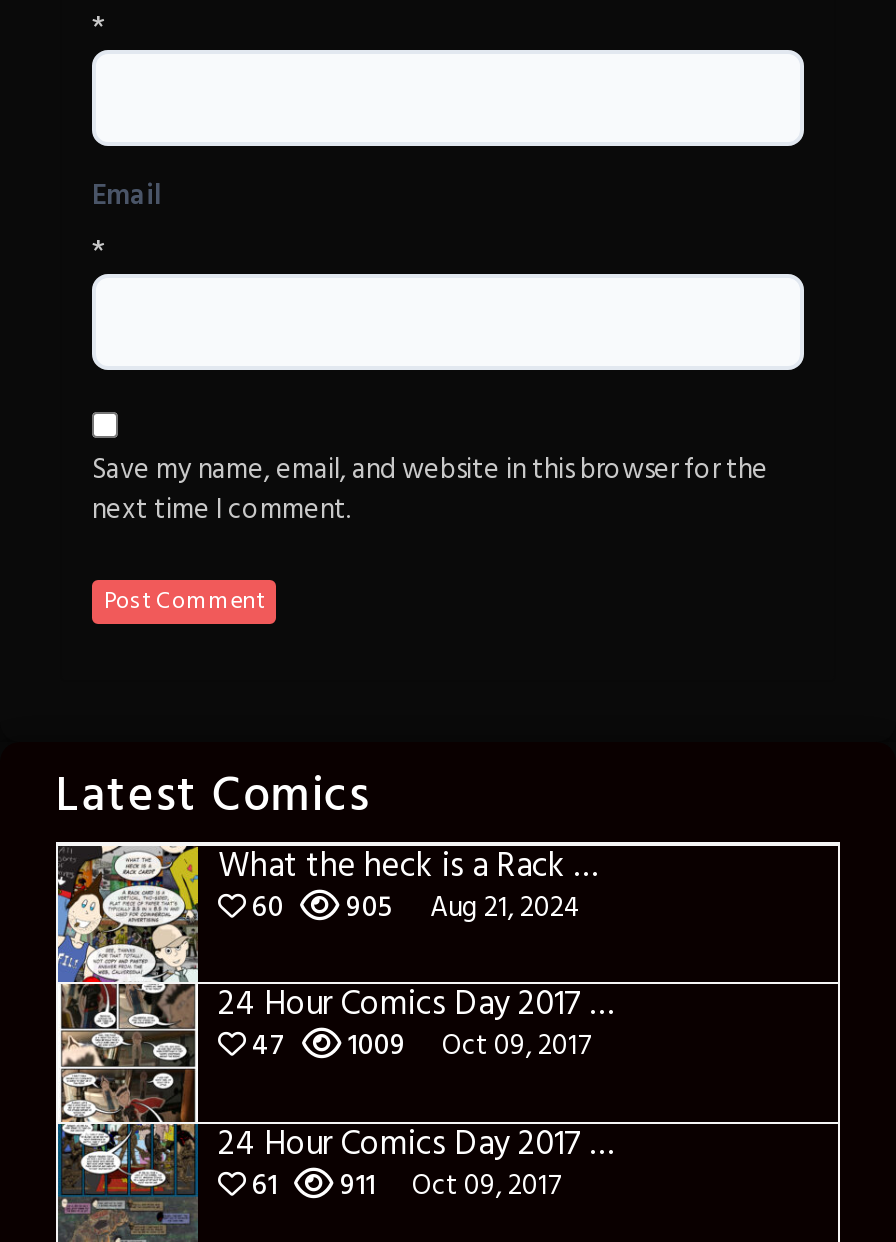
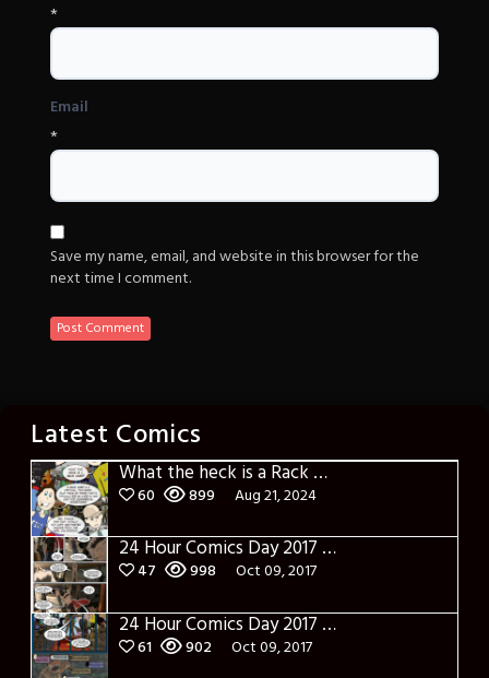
[246,886,580,932] 60 905 Aug 21, 2024 -> [134,484,317,509] 60 899 Aug 21, 2024
[246,1024,590,1070] 47 1009 Oct 09, 2017 -> [134,559,317,584] 47 998 Oct 09, 2017
[246,1164,560,1210] 61 911 Oct 09, 2017 -> [134,636,312,661] 61 902 Oct 09, 2017

